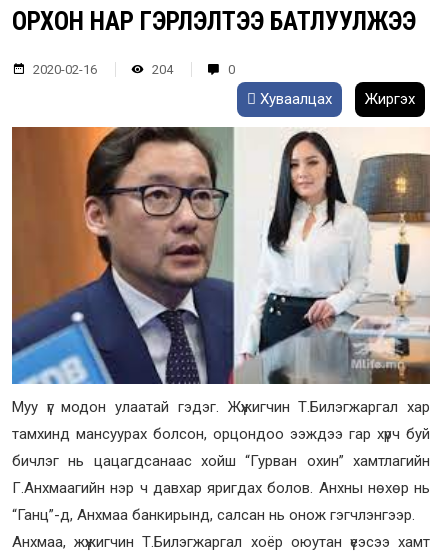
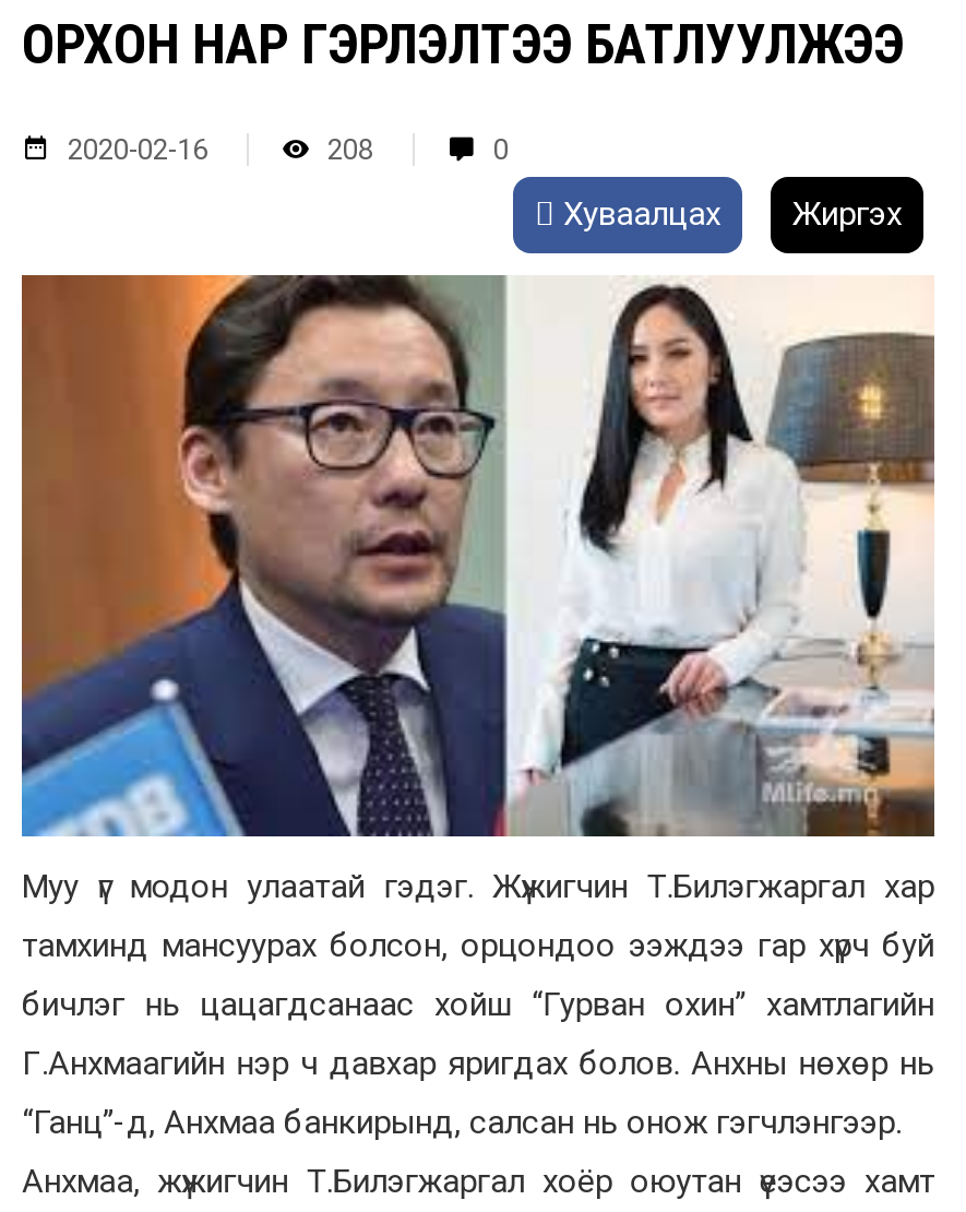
[149,62,176,77] 204 -> [321,134,380,166] 208

